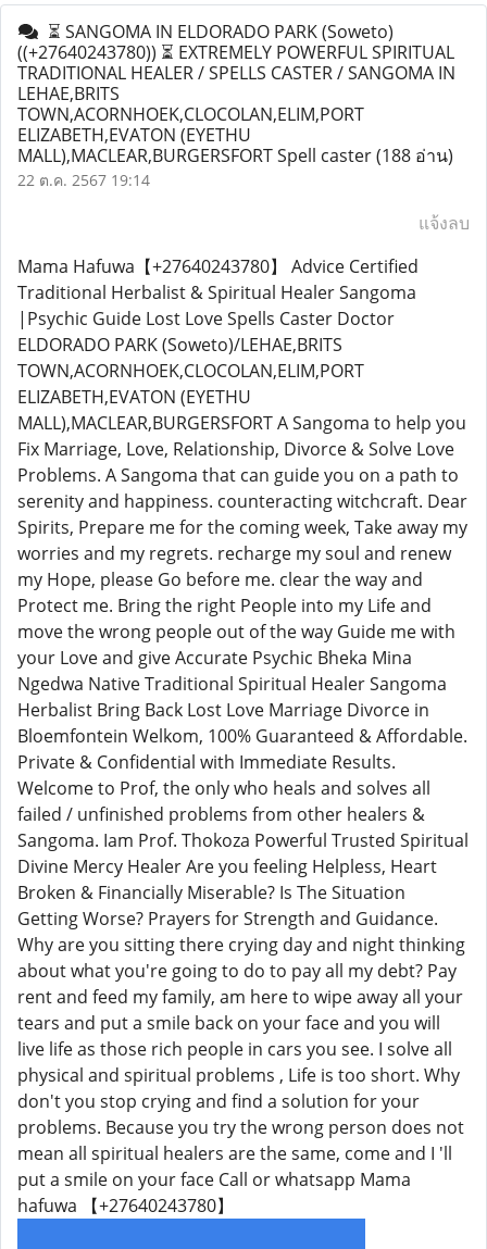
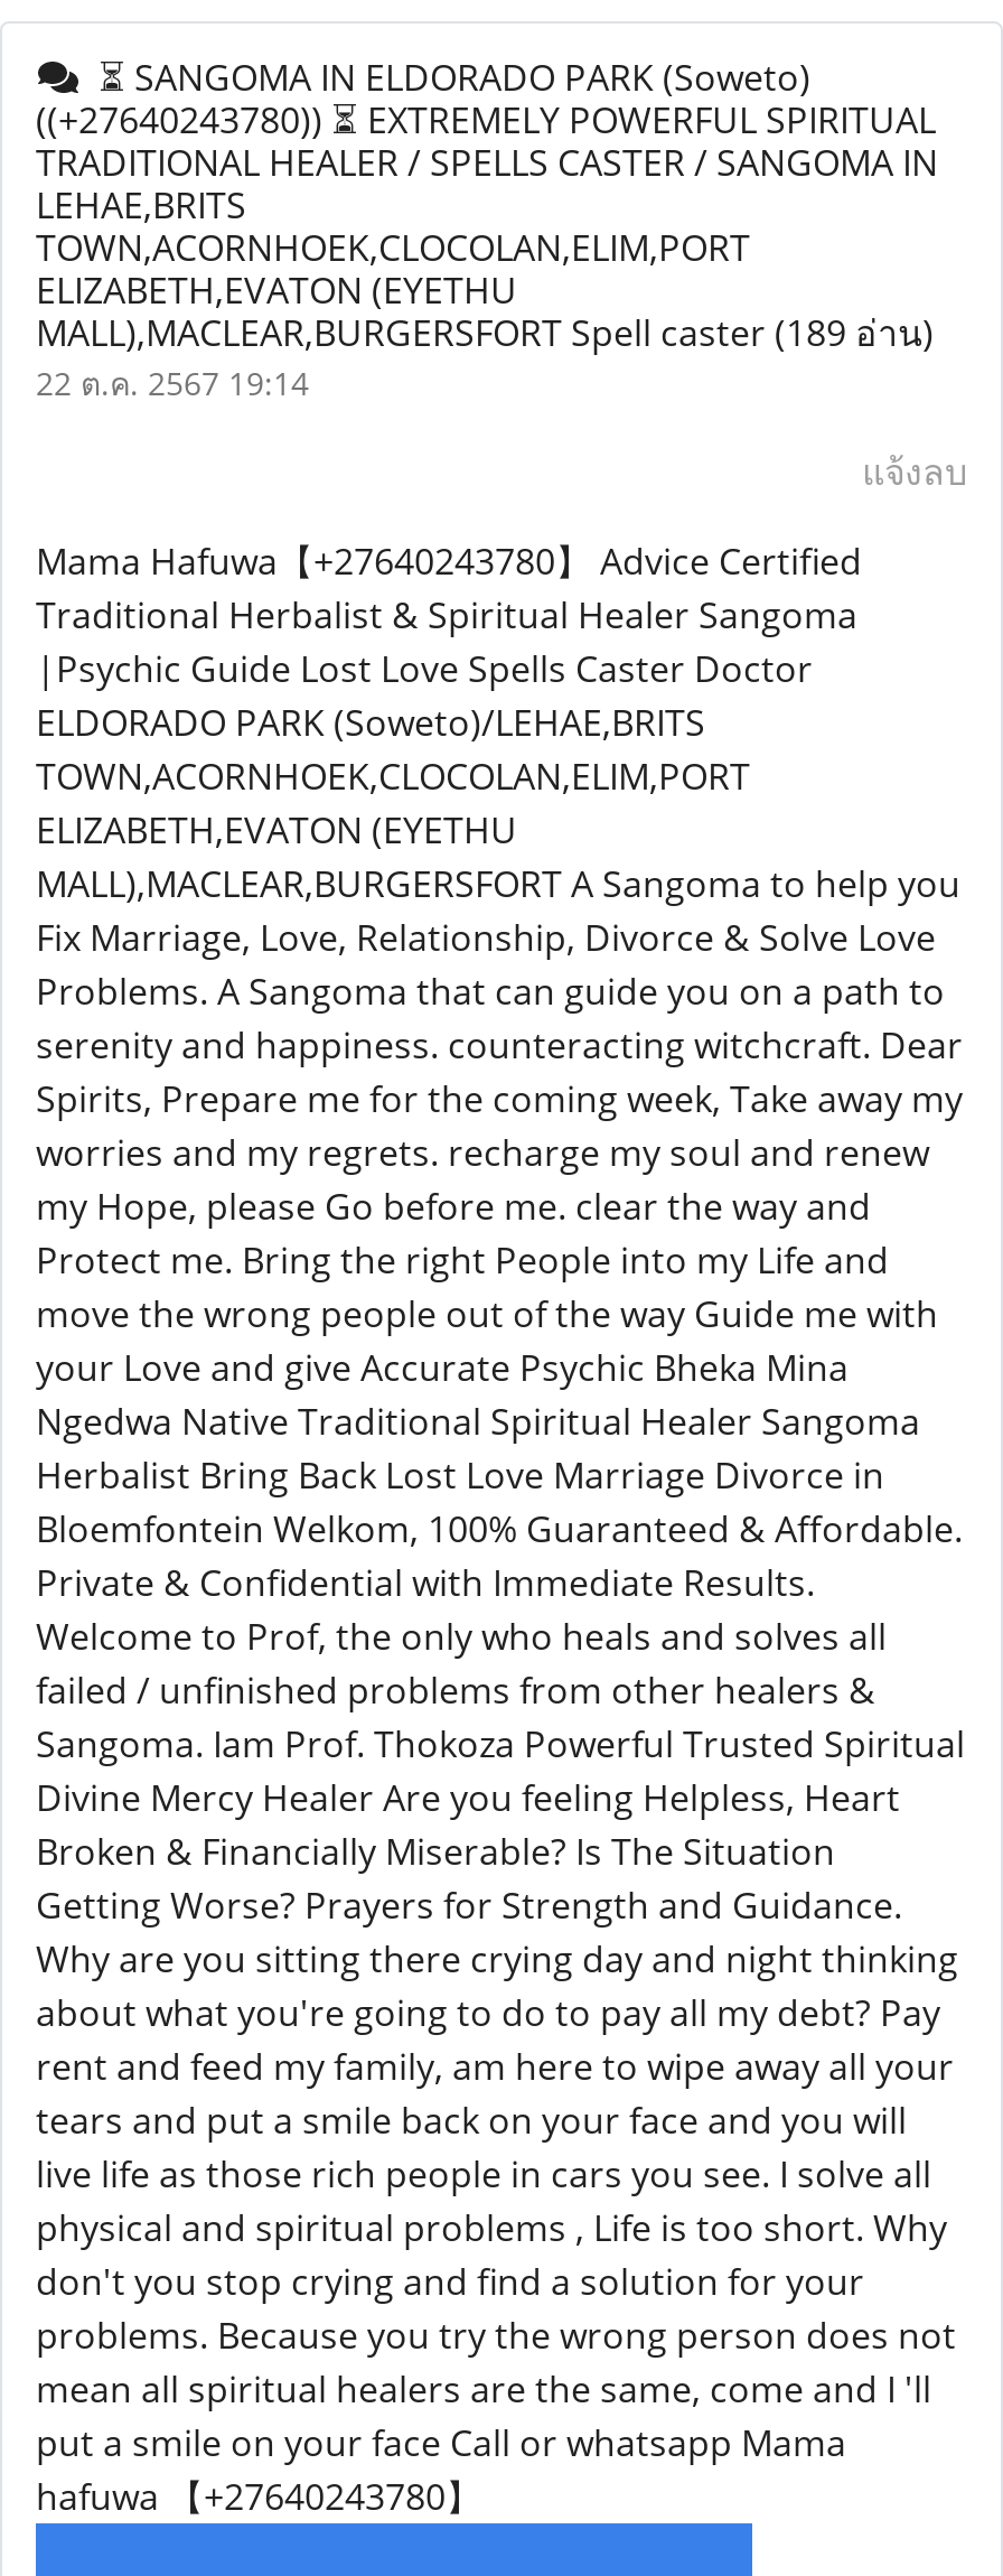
[17,143,453,167] MALL),MACLEAR,BURGERSFORT Spell caster (188 อ่าน) -> [36,308,934,357] MALL),MACLEAR,BURGERSFORT Spell caster (189 อ่าน)

